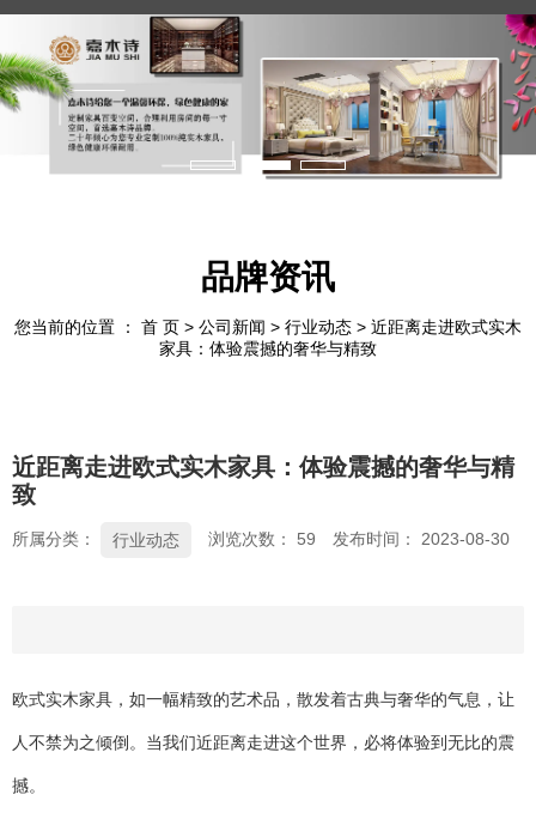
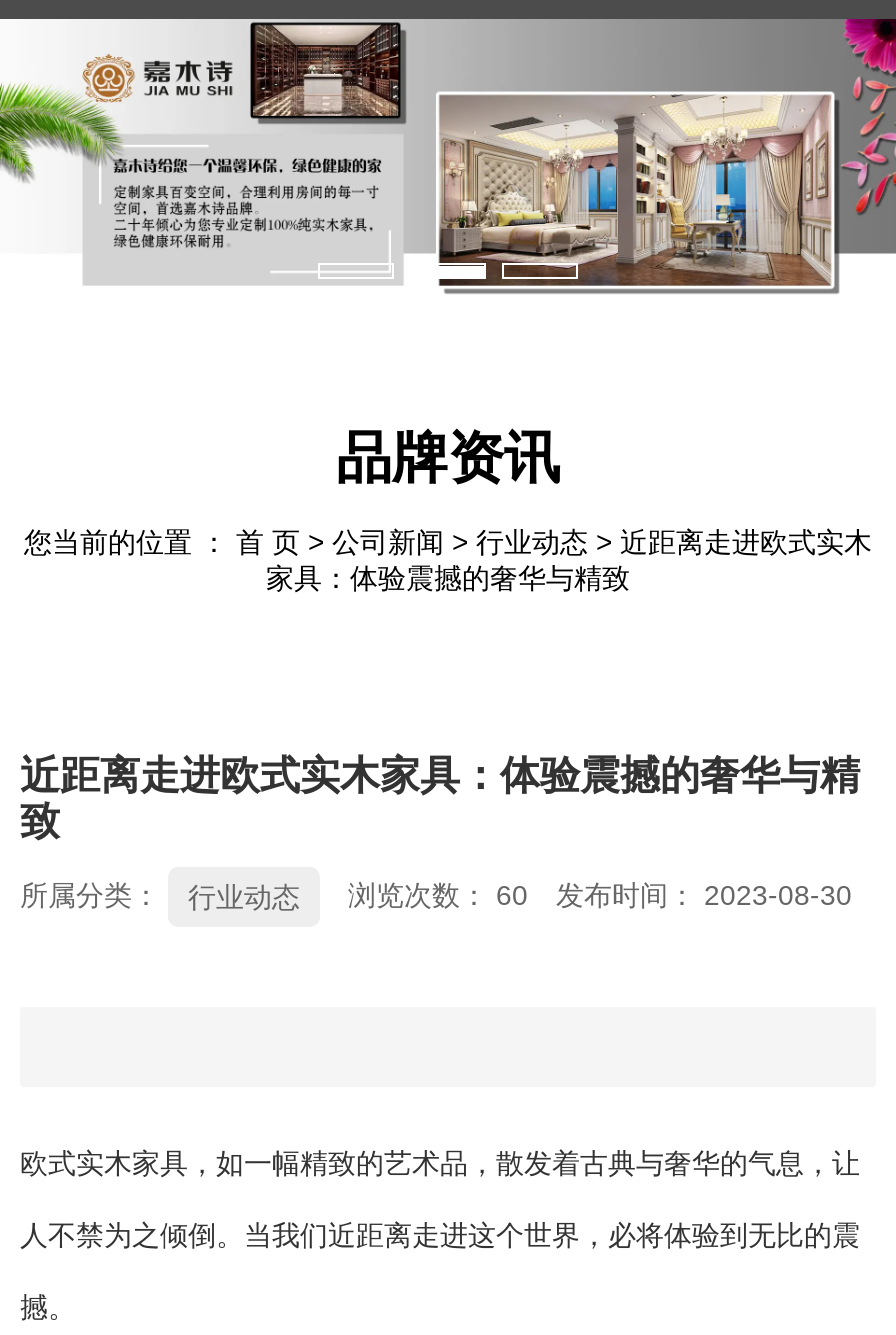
[12,529,510,550] 所属分类： 行业动态 浏览次数：59 发布时间： 2023-08-30 -> [20,879,852,914] 所属分类： 行业动态 浏览次数：60 发布时间： 2023-08-30

